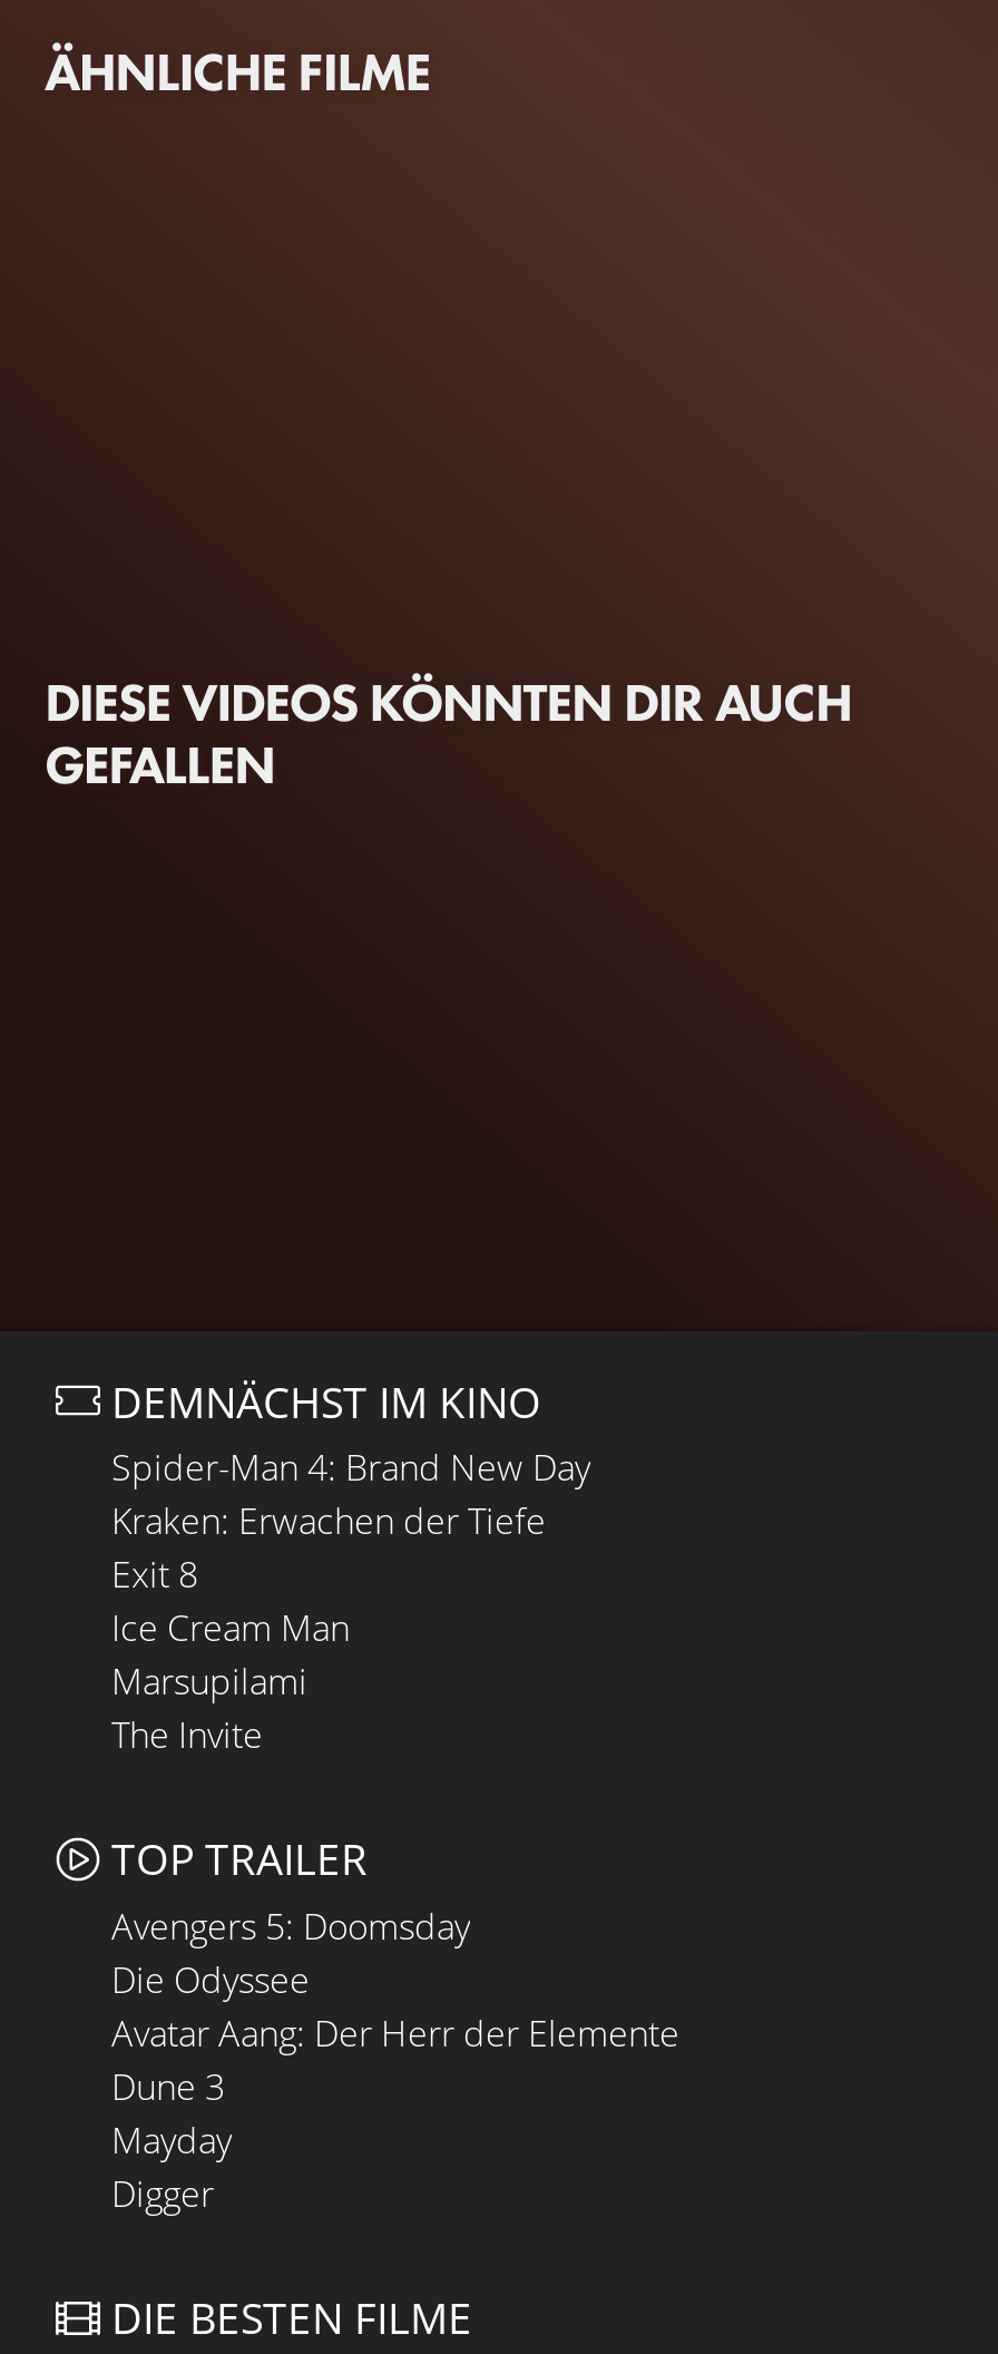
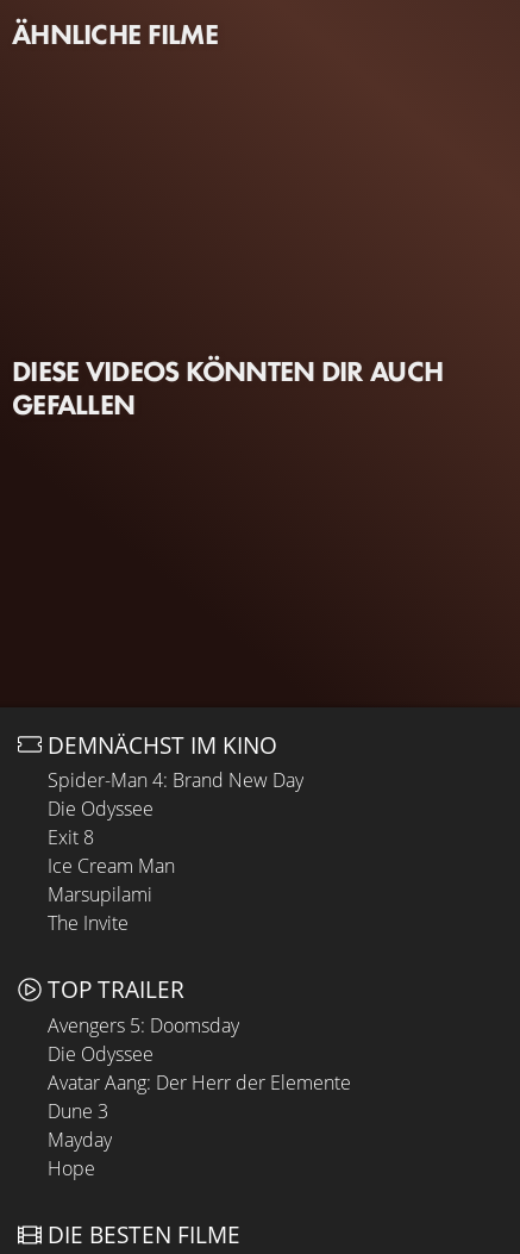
[111,1497,546,1546] Kraken: Erwachen der Tiefe -> [48,796,154,822] Die Odyssee
[111,2169,214,2218] Digger -> [48,1155,95,1181] Hope

